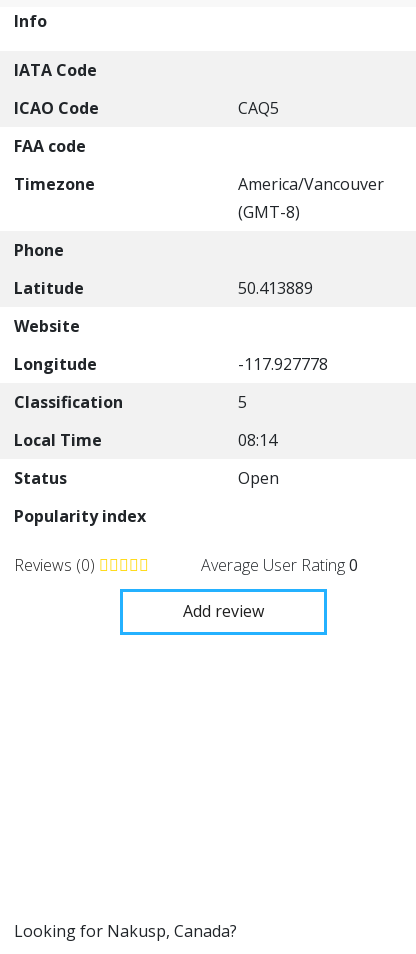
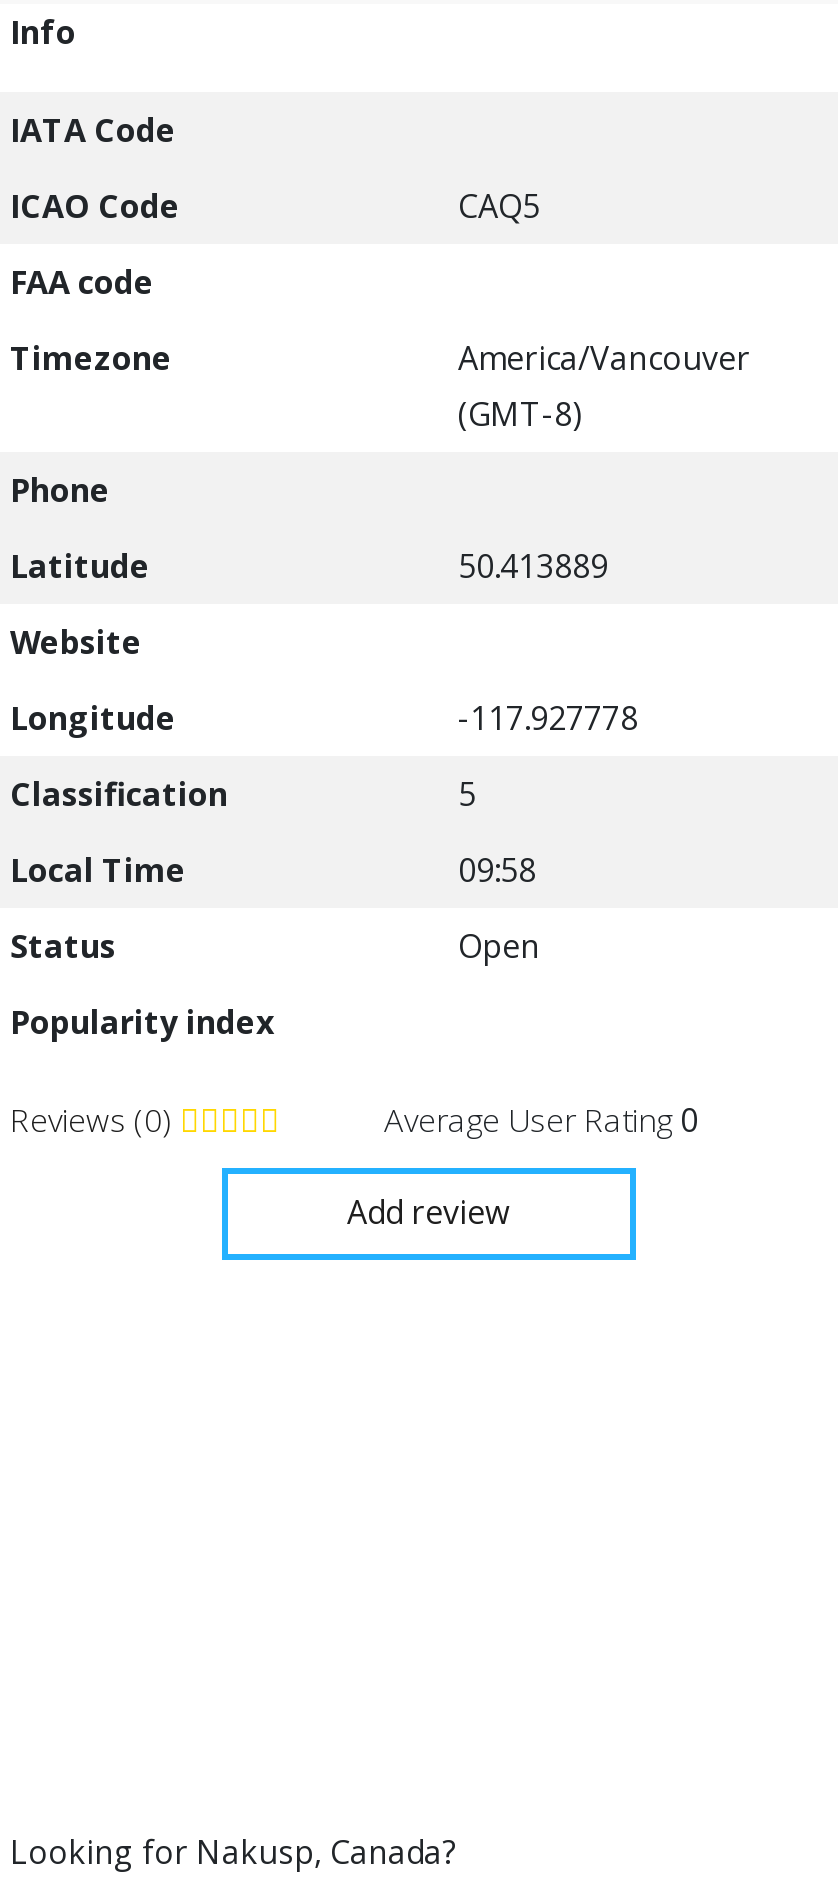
[238,429,277,451] 08:14 -> [458,848,536,892] 09:58

